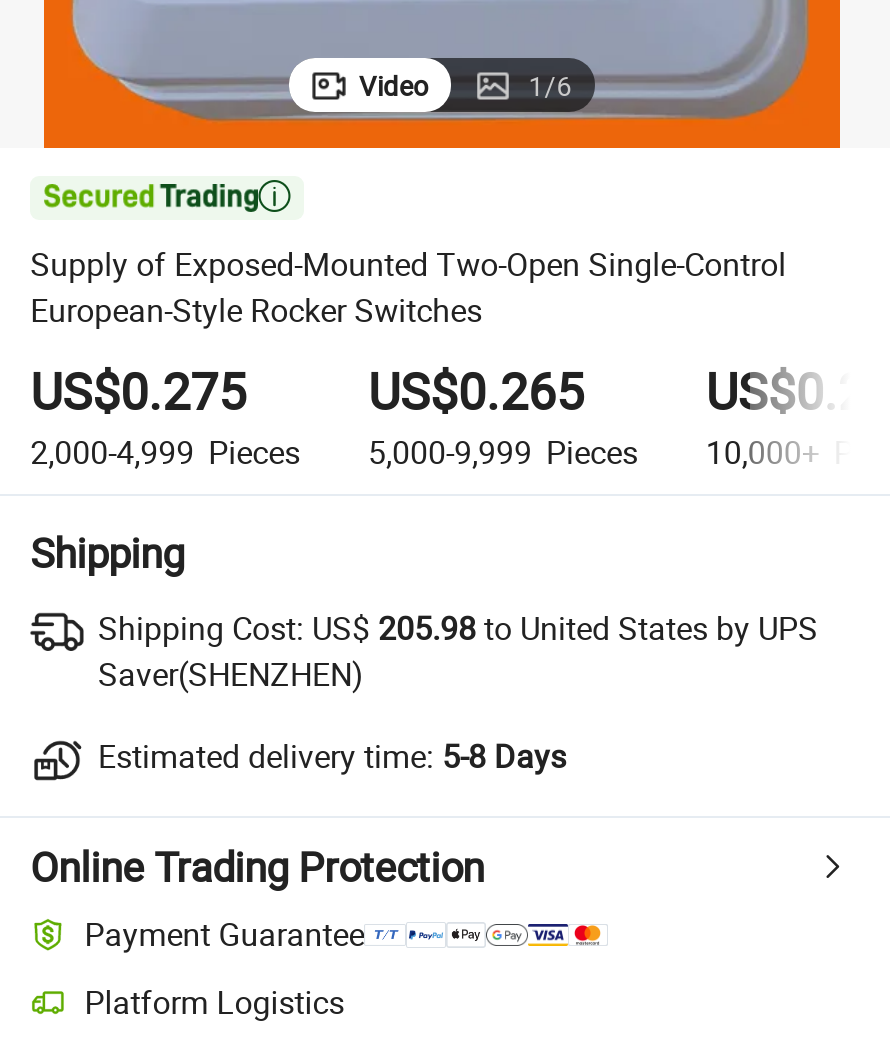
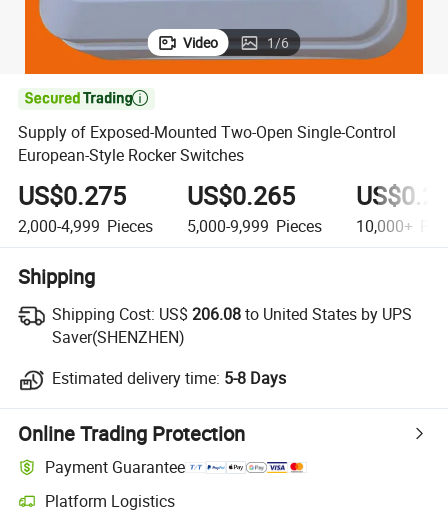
[98,606,818,650] Shipping Cost: US$205.98 to United States by UPS -> [52,303,412,325] Shipping Cost: US$206.08 to United States by UPS

